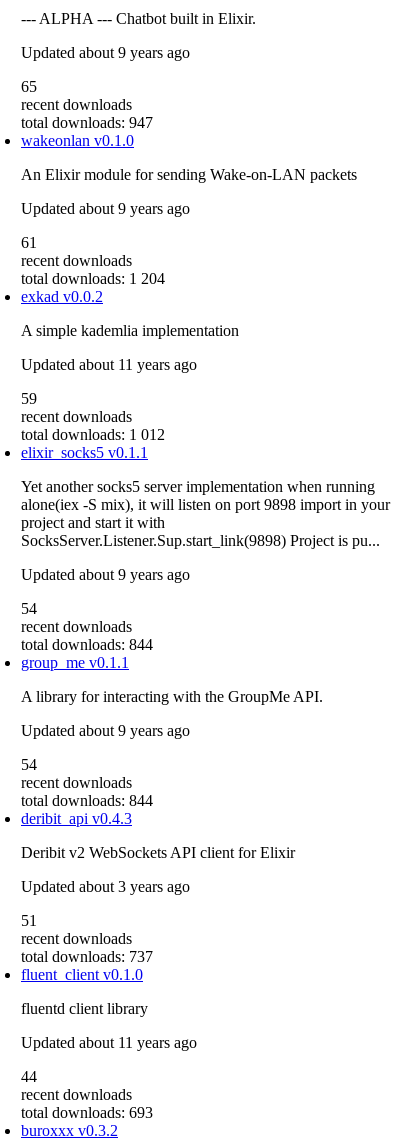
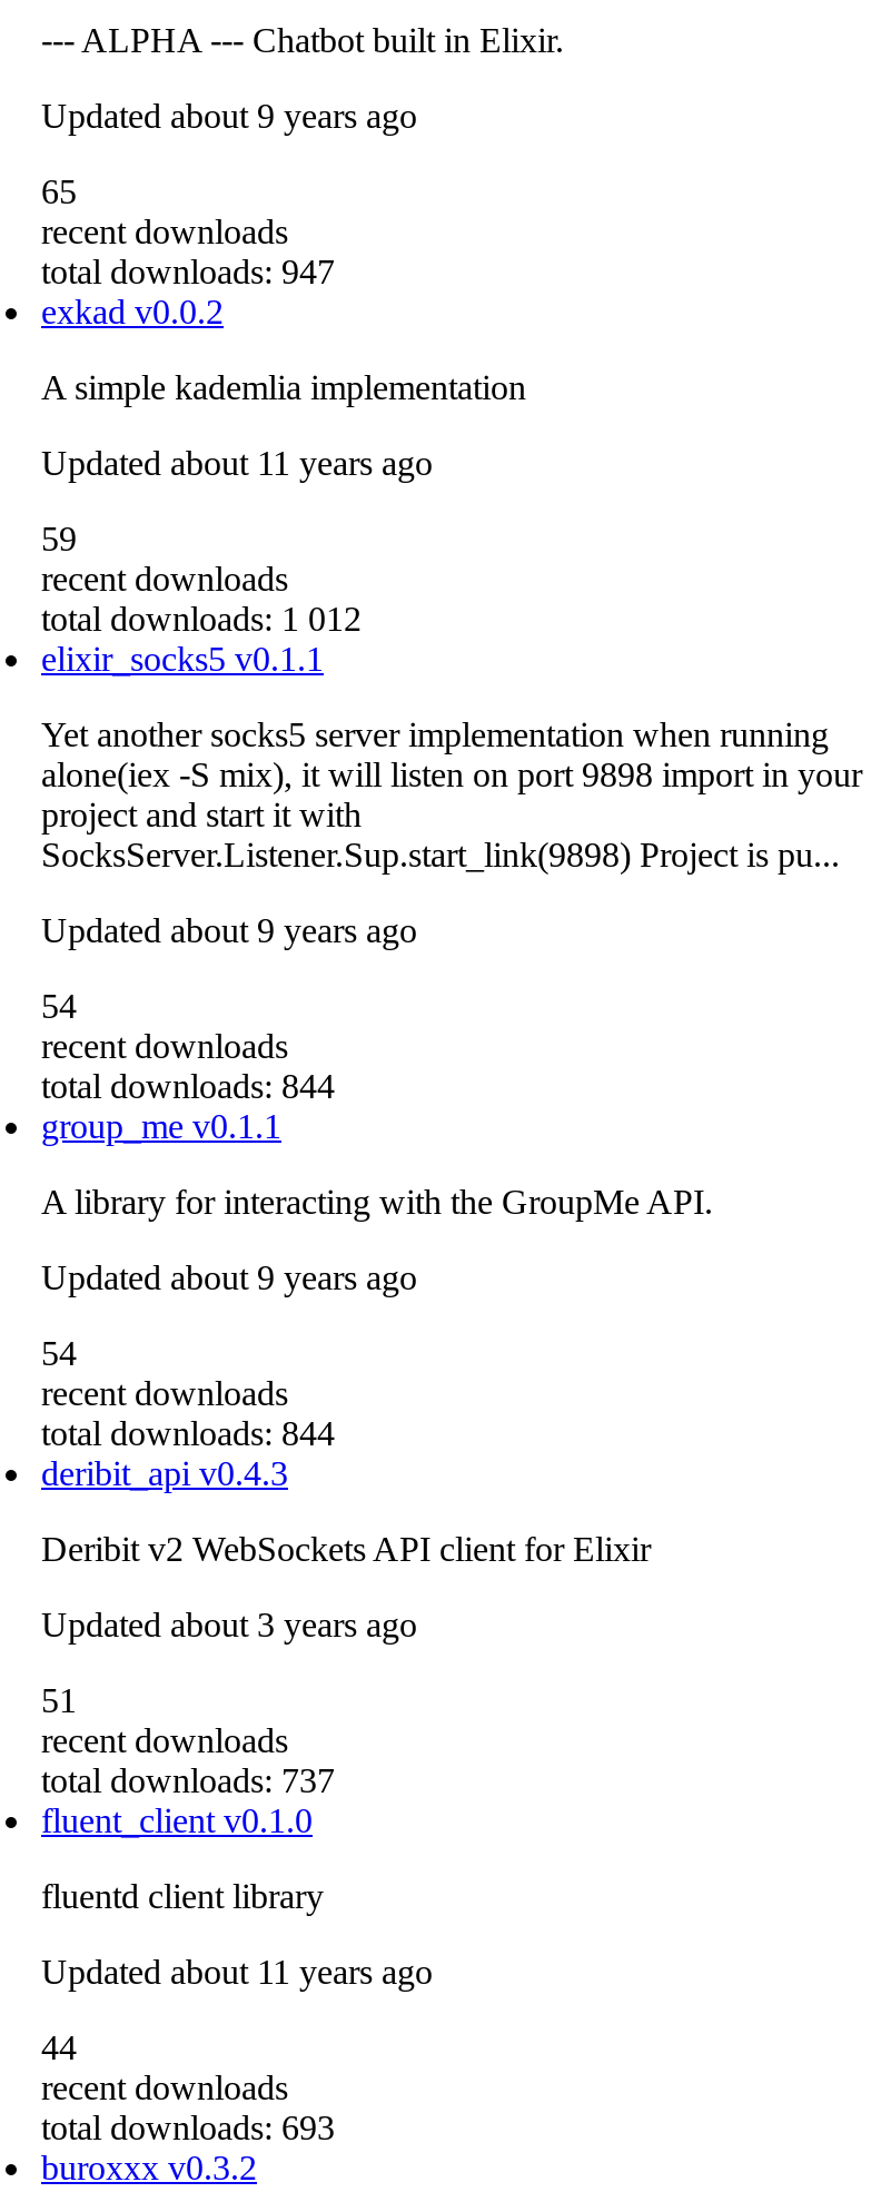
[21,132,357,287] wakeonlan v0.1.0 | An Elixir module for sending Wake-on-LAN packets | Updated about 9 years ago | 61 | recent downloads | total downloads: 1 204 -> none

